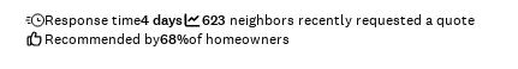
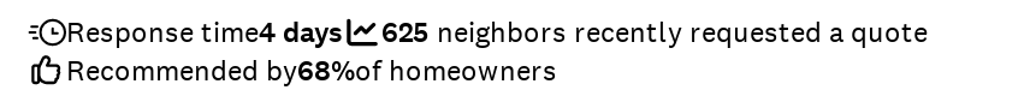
[202,11,475,30] 623 neighbors recently requested a quote -> [381,13,928,52] 625 neighbors recently requested a quote

